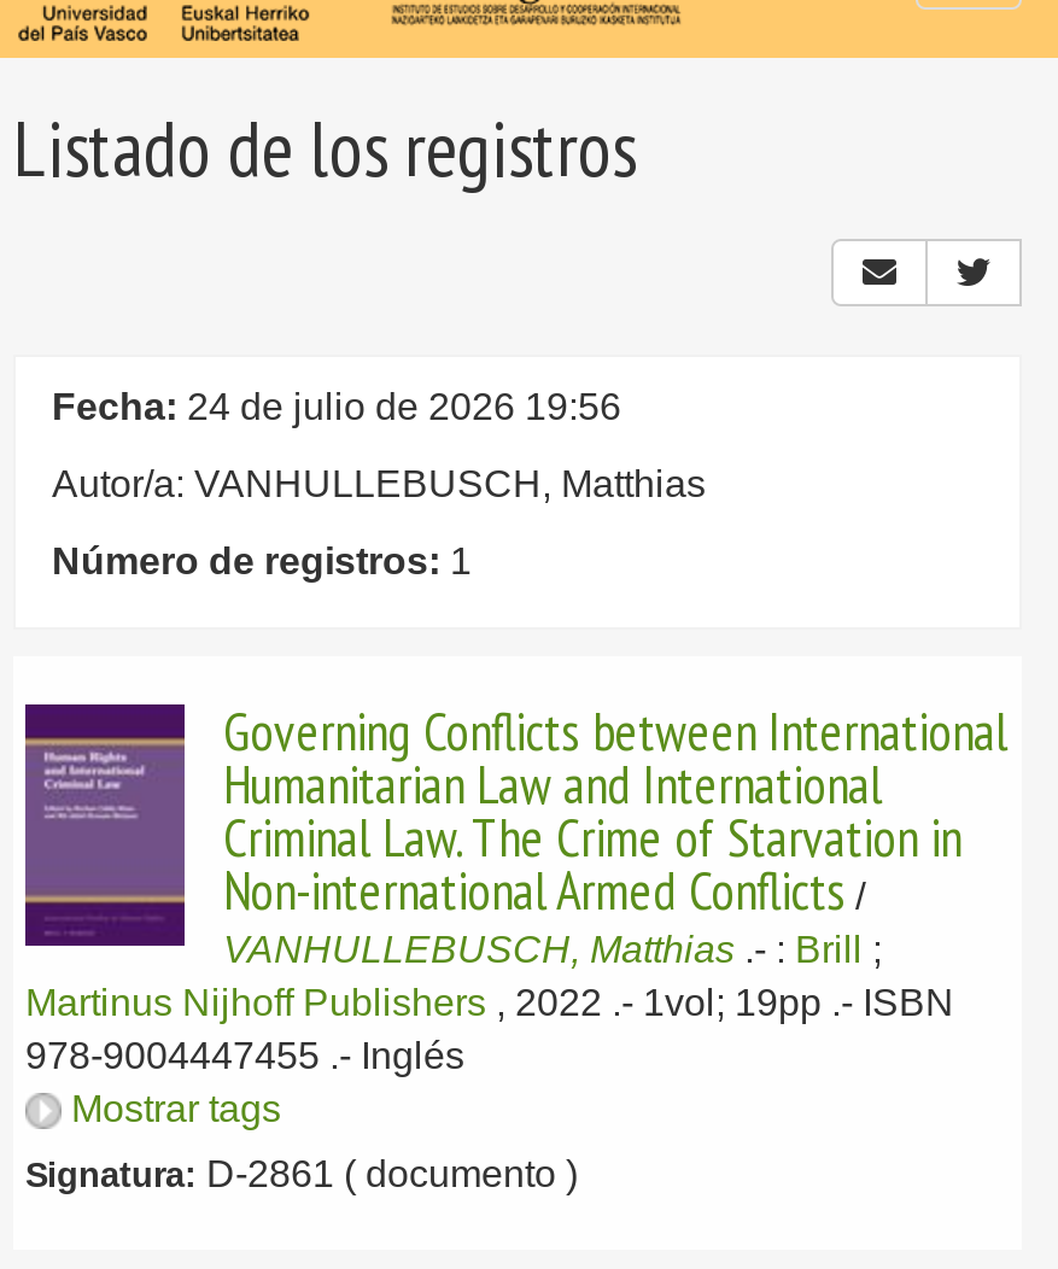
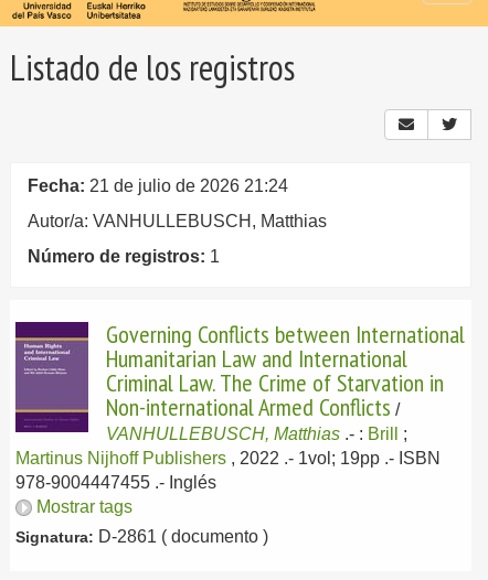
[52,386,621,427] Fecha: 24 de julio de 2026 19:56 -> [28,176,288,195] Fecha: 21 de julio de 2026 21:24

